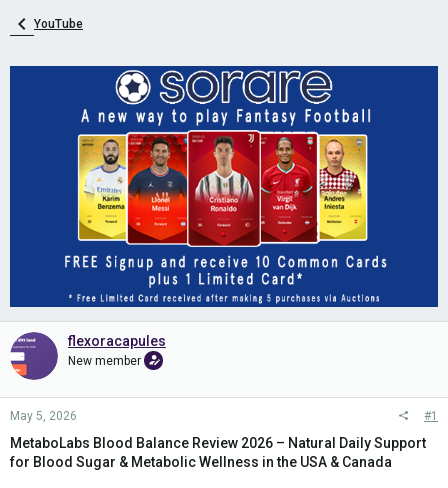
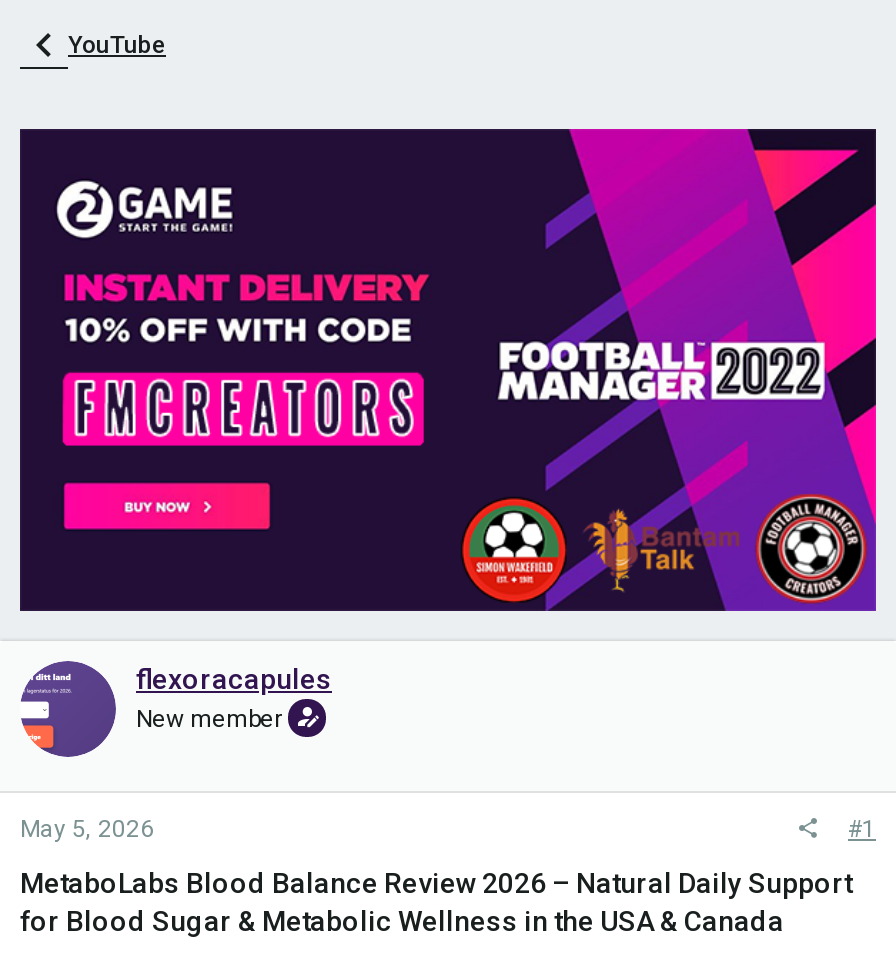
[10,65,439,307] [image] -> [20,127,878,611] [image]

